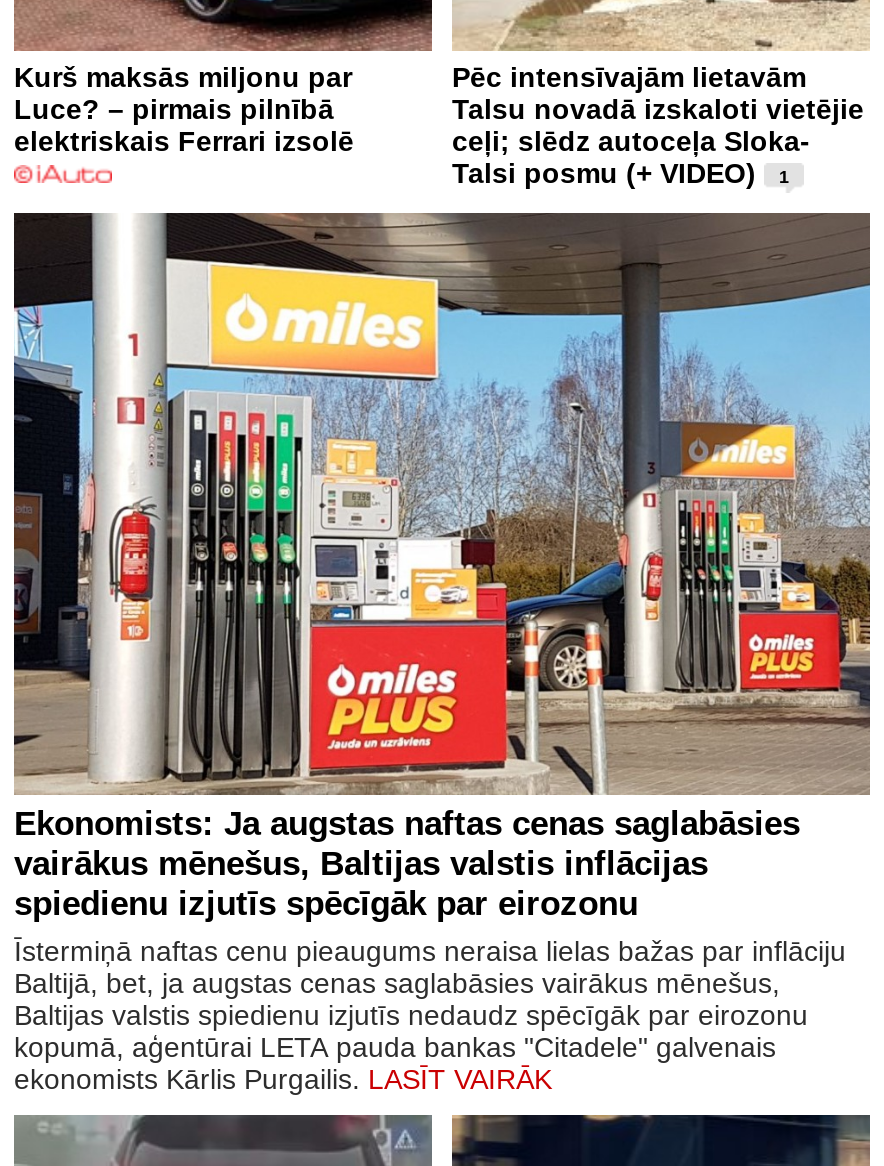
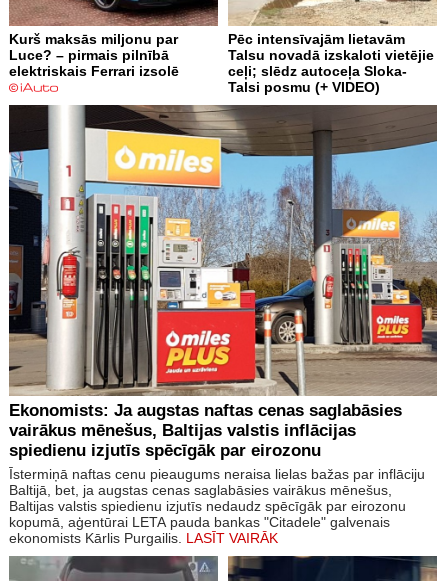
[779,168,789,188] 1 -> none

